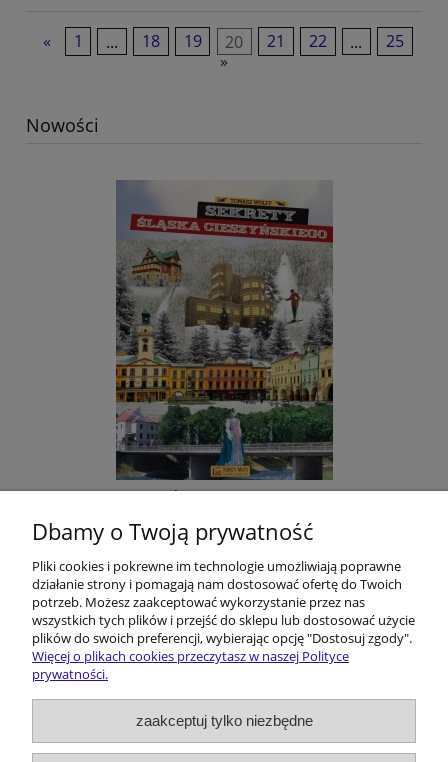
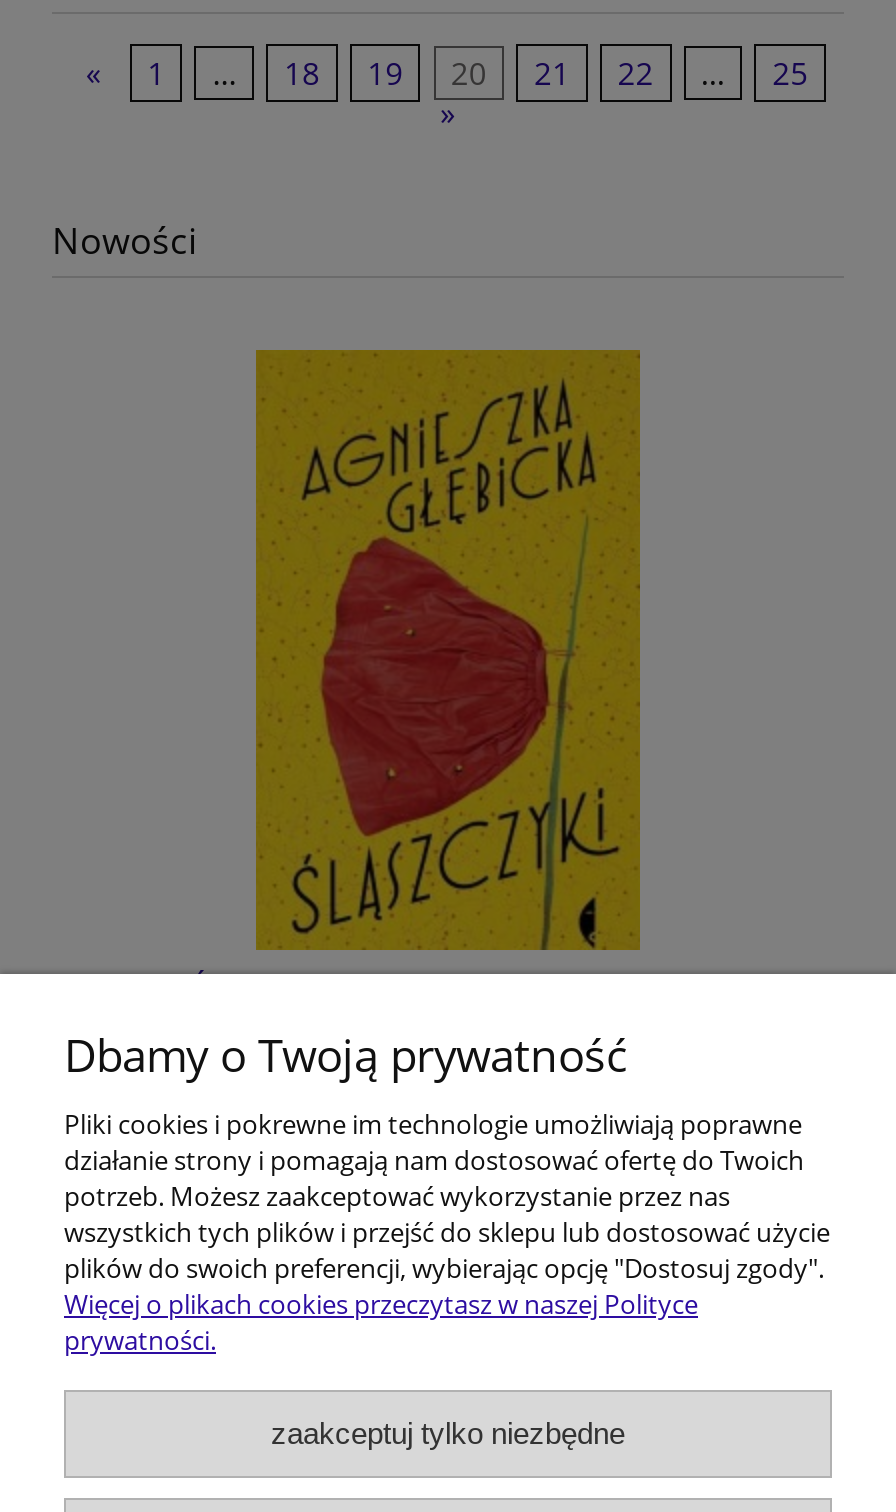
[115,180,334,481] [image] -> [232,350,666,950] [image]

